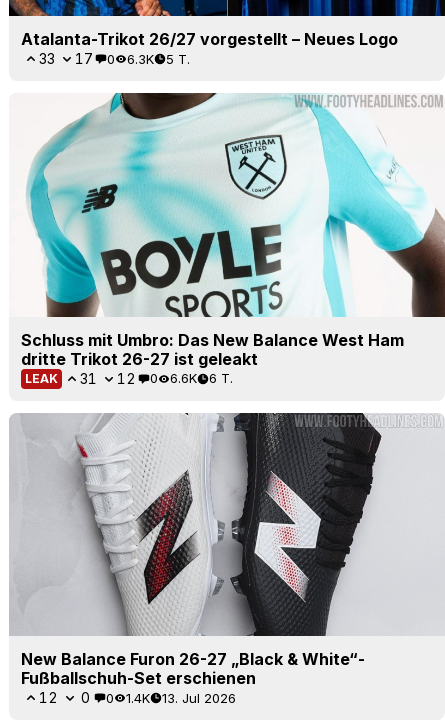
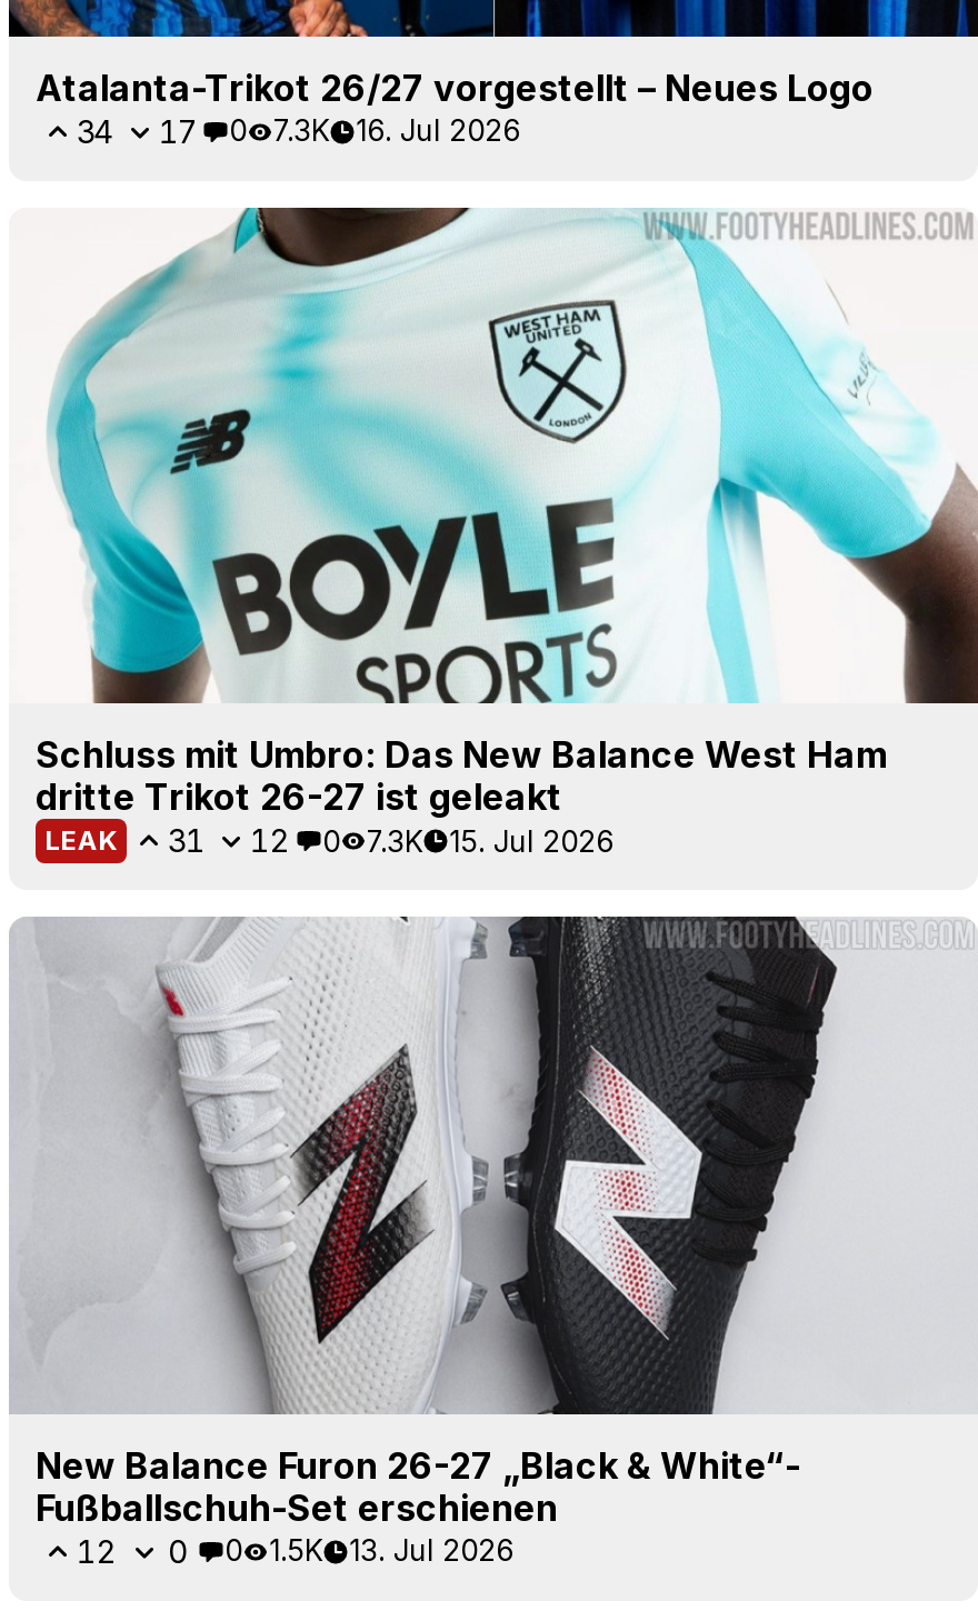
[39,50,55,67] 33 -> [76,112,113,150] 34
[127,51,190,67] 6.3K | 5 T. -> [273,113,520,148] 7.3K | 16. Jul 2026
[170,370,233,386] 6.6K | 6 T. -> [367,823,613,858] 7.3K | 15. Jul 2026
[126,690,150,706] 1.4K -> [269,1533,322,1568] 1.5K

